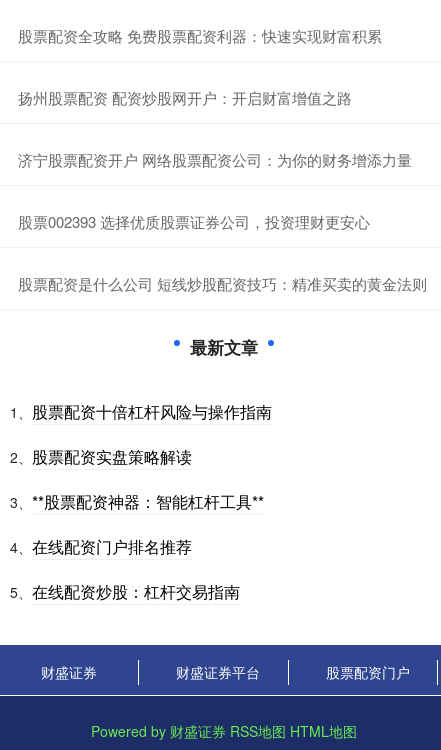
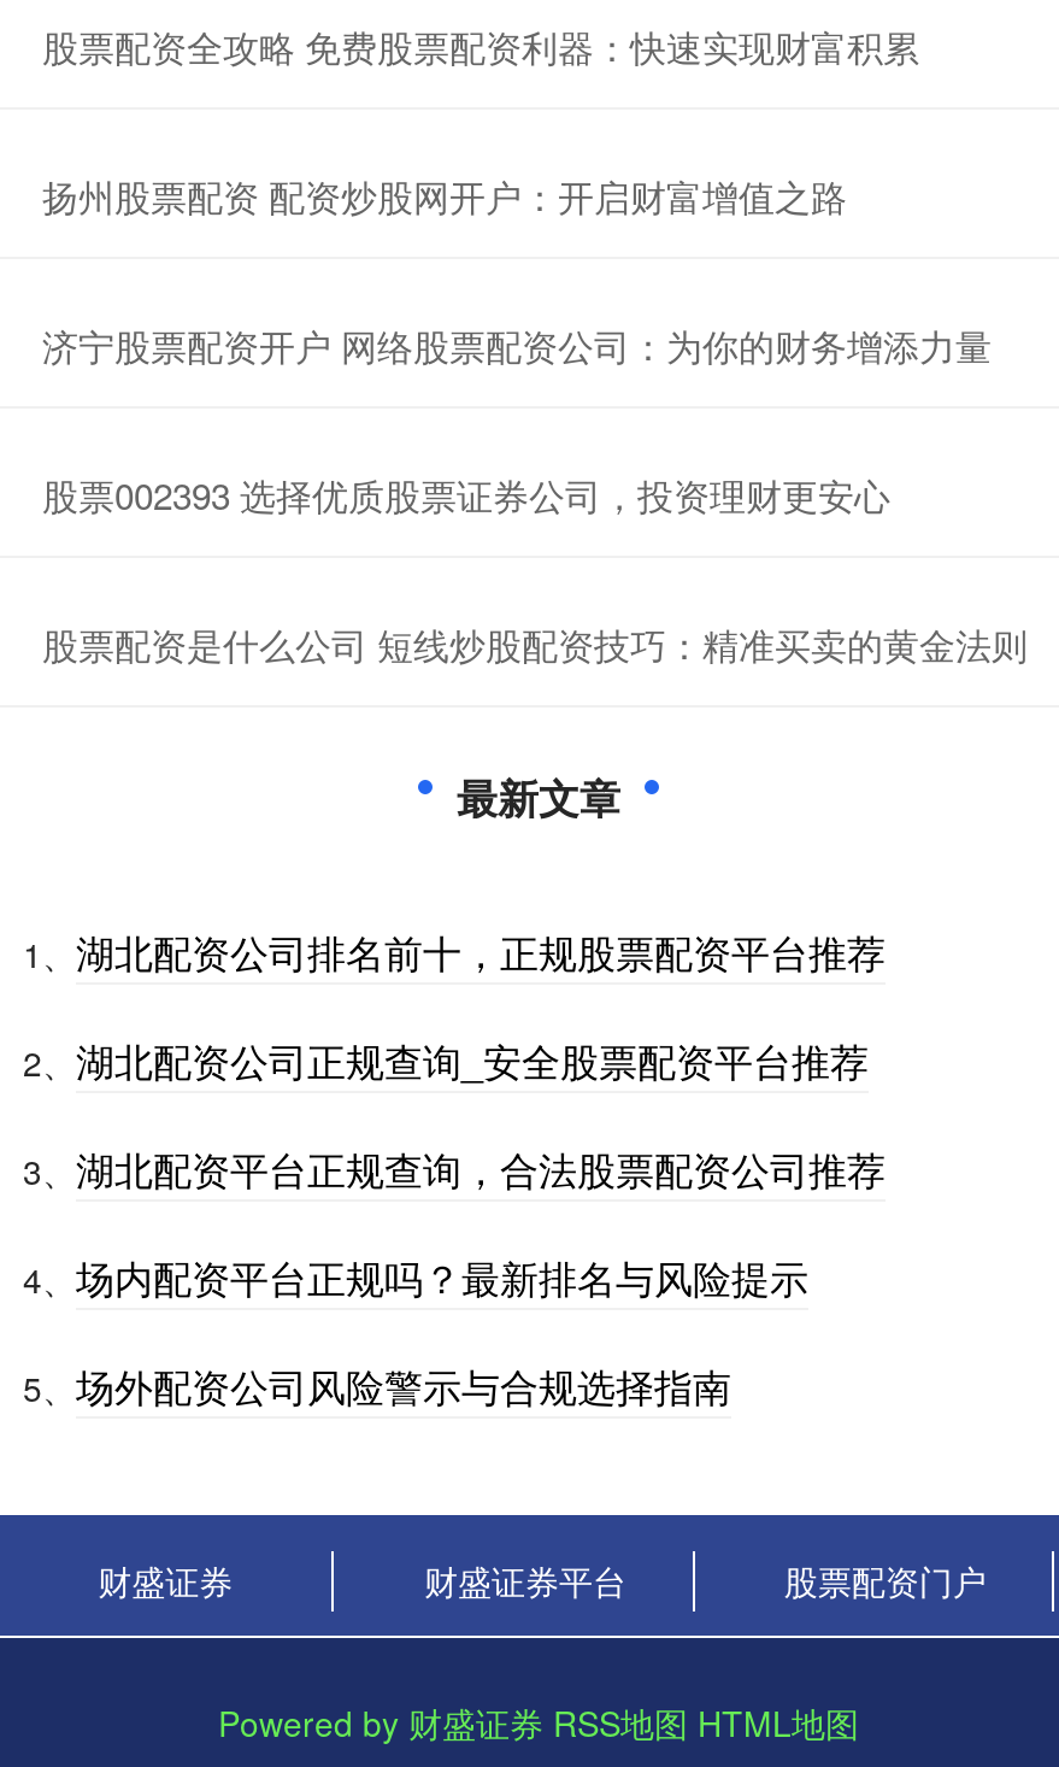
[10,400,272,423] 1、股票配资十倍杠杆风险与操作指南 -> [23,925,886,980] 1、湖北配资公司排名前十，正规股票配资平台推荐
[10,445,192,468] 2、股票配资实盘策略解读 -> [23,1033,869,1089] 2、湖北配资公司正规查询_安全股票配资平台推荐
[10,490,264,513] 3、**股票配资神器：智能杠杆工具** -> [23,1142,886,1197] 3、湖北配资平台正规查询，合法股票配资公司推荐
[10,535,192,558] 4、在线配资门户排名推荐 -> [23,1250,808,1306] 4、场内配资平台正规吗？最新排名与风险提示
[10,580,240,603] 5、在线配资炒股：杠杆交易指南 -> [23,1359,731,1414] 5、场外配资公司风险警示与合规选择指南

